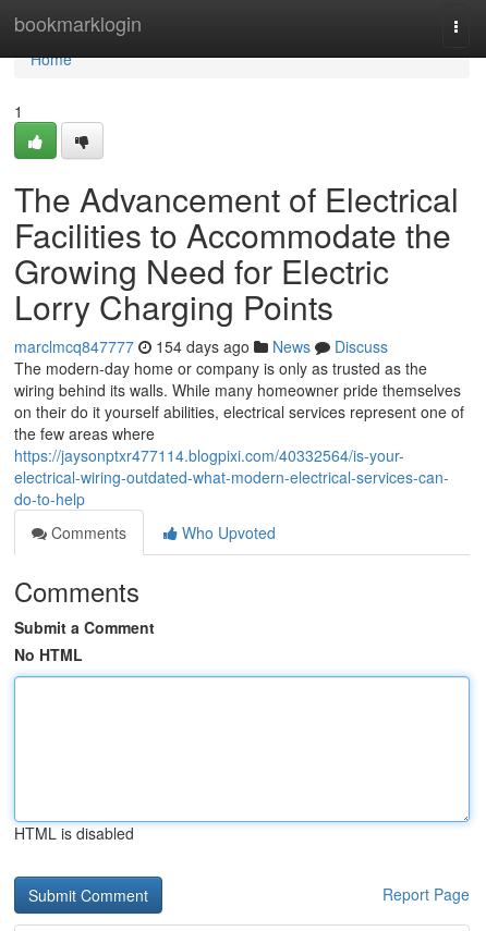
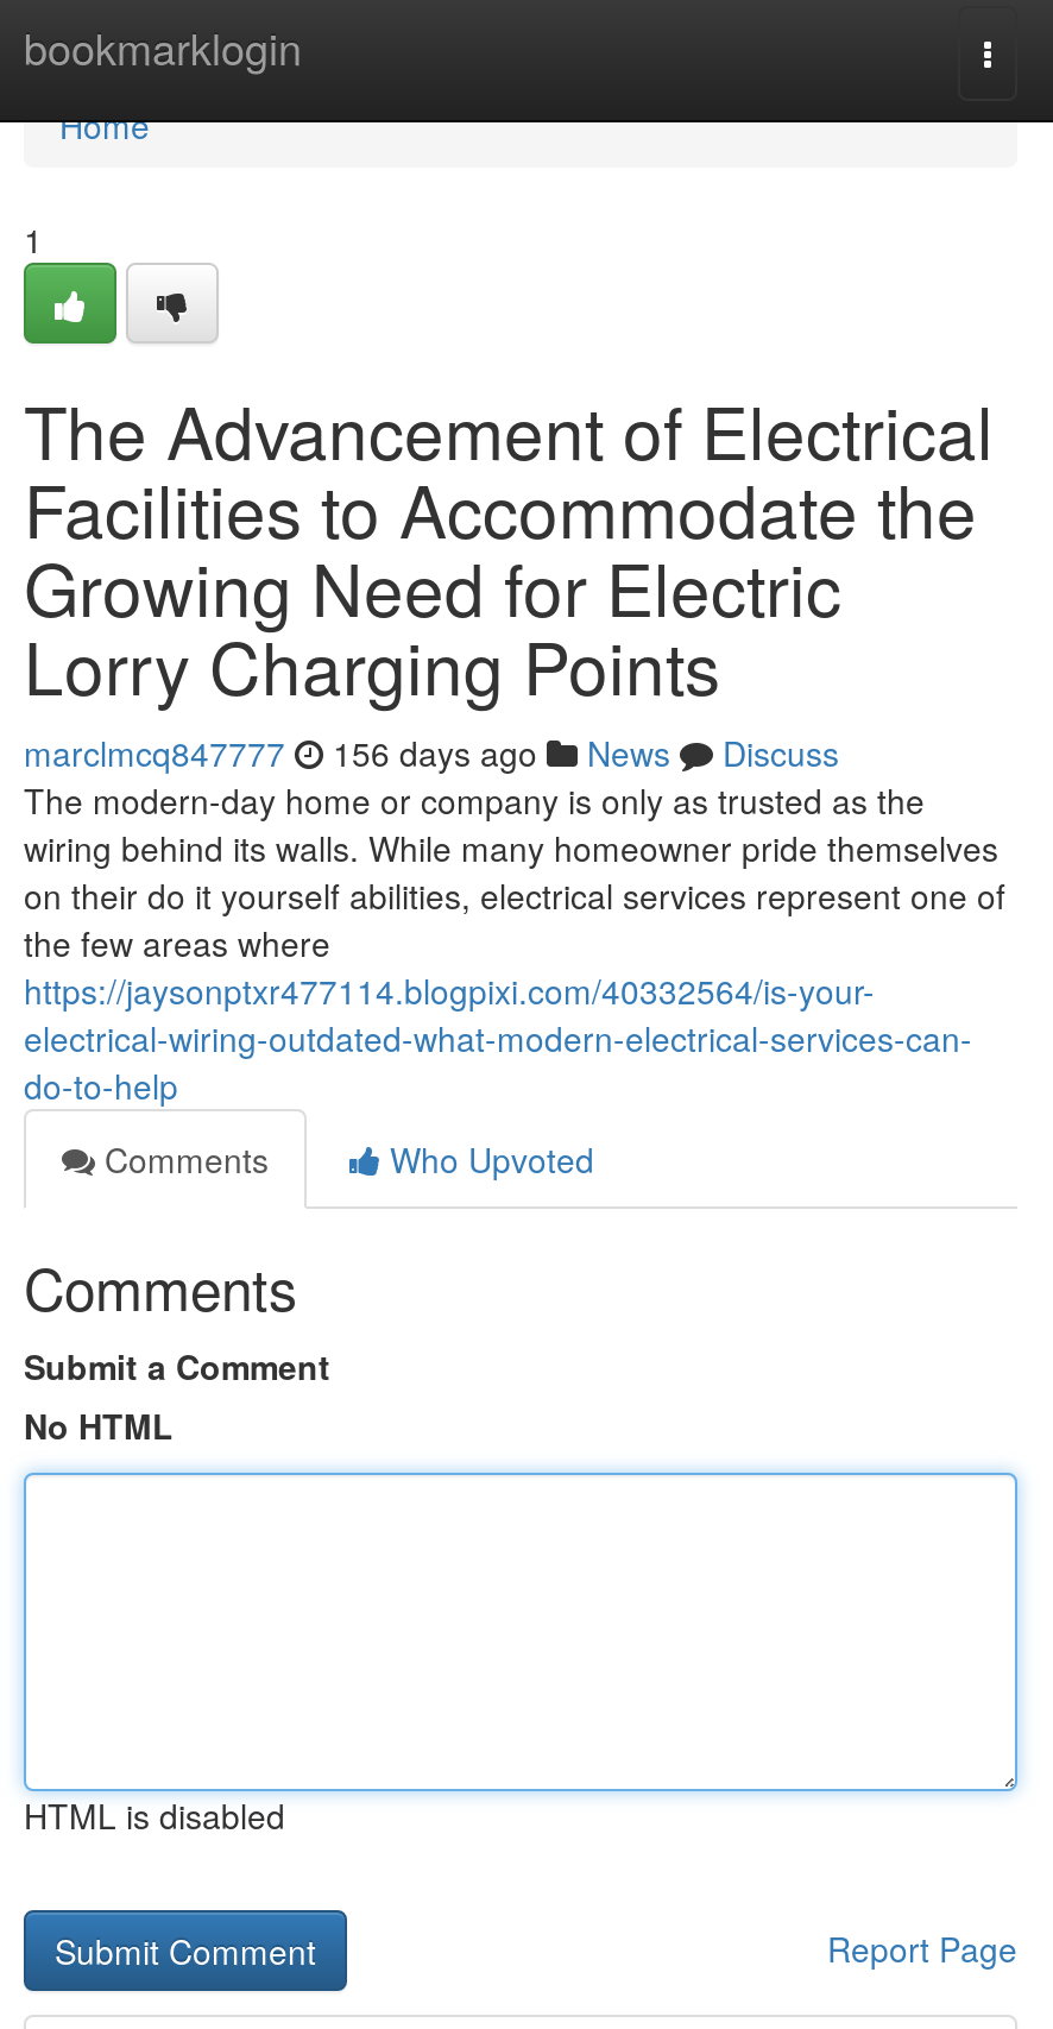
[14,335,388,357] marclmcq847777 154 days ago News Discuss -> [24,729,839,776] marclmcq847777 156 days ago News Discuss

